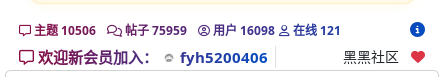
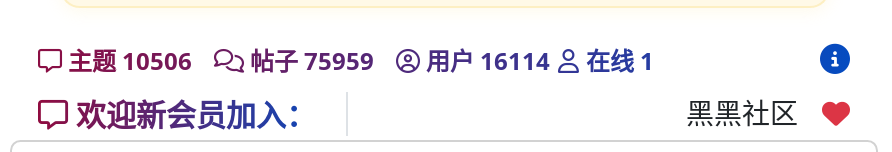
[213,22,275,39] 用户 16098 -> [426,44,550,78] 用户 16114
[293,22,341,39] 在线 121 -> [586,44,654,78] 在线 1
[176,47,268,67] fyh5200406 -> none

